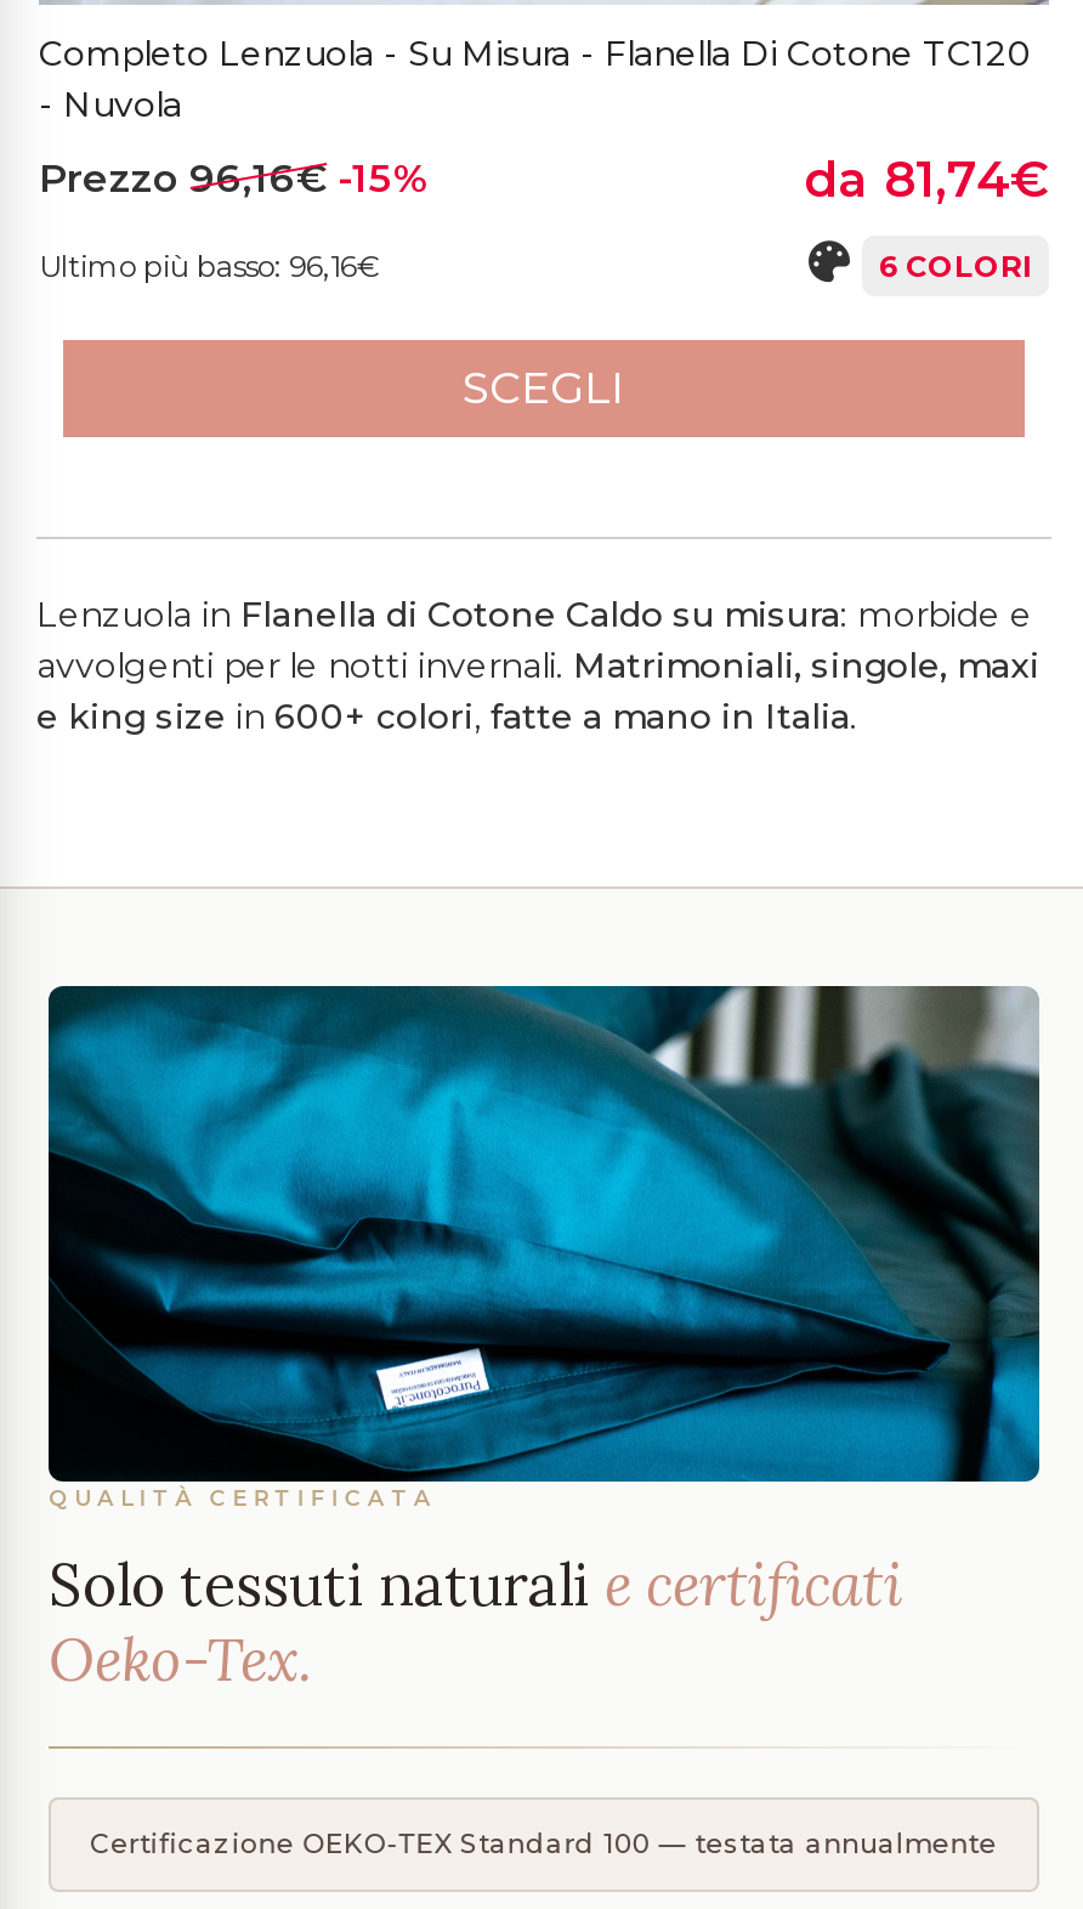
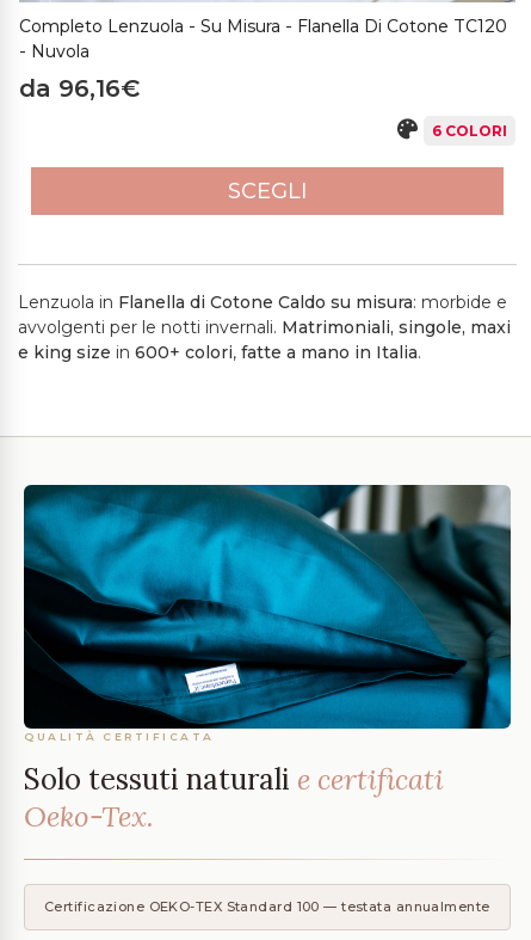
[39,151,1049,283] Prezzo 96,16€ -15% | da 81,74€ | Ultimo più basso: 96,16€ -> [19,74,140,103] da 96,16€

